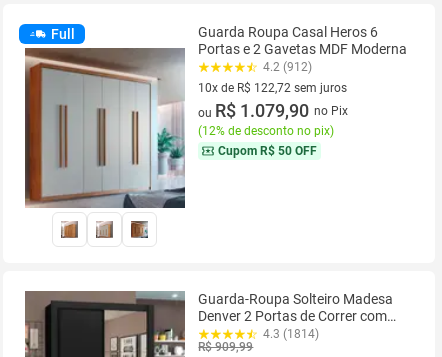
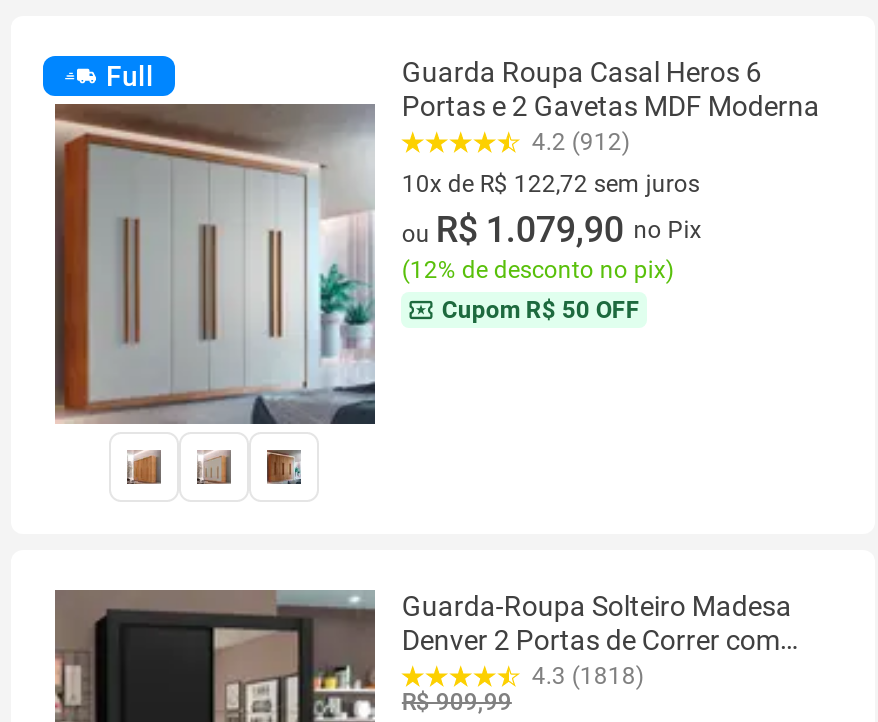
[263,327,319,341] 4.3 (1814) -> [532,661,644,689] 4.3 (1818)

